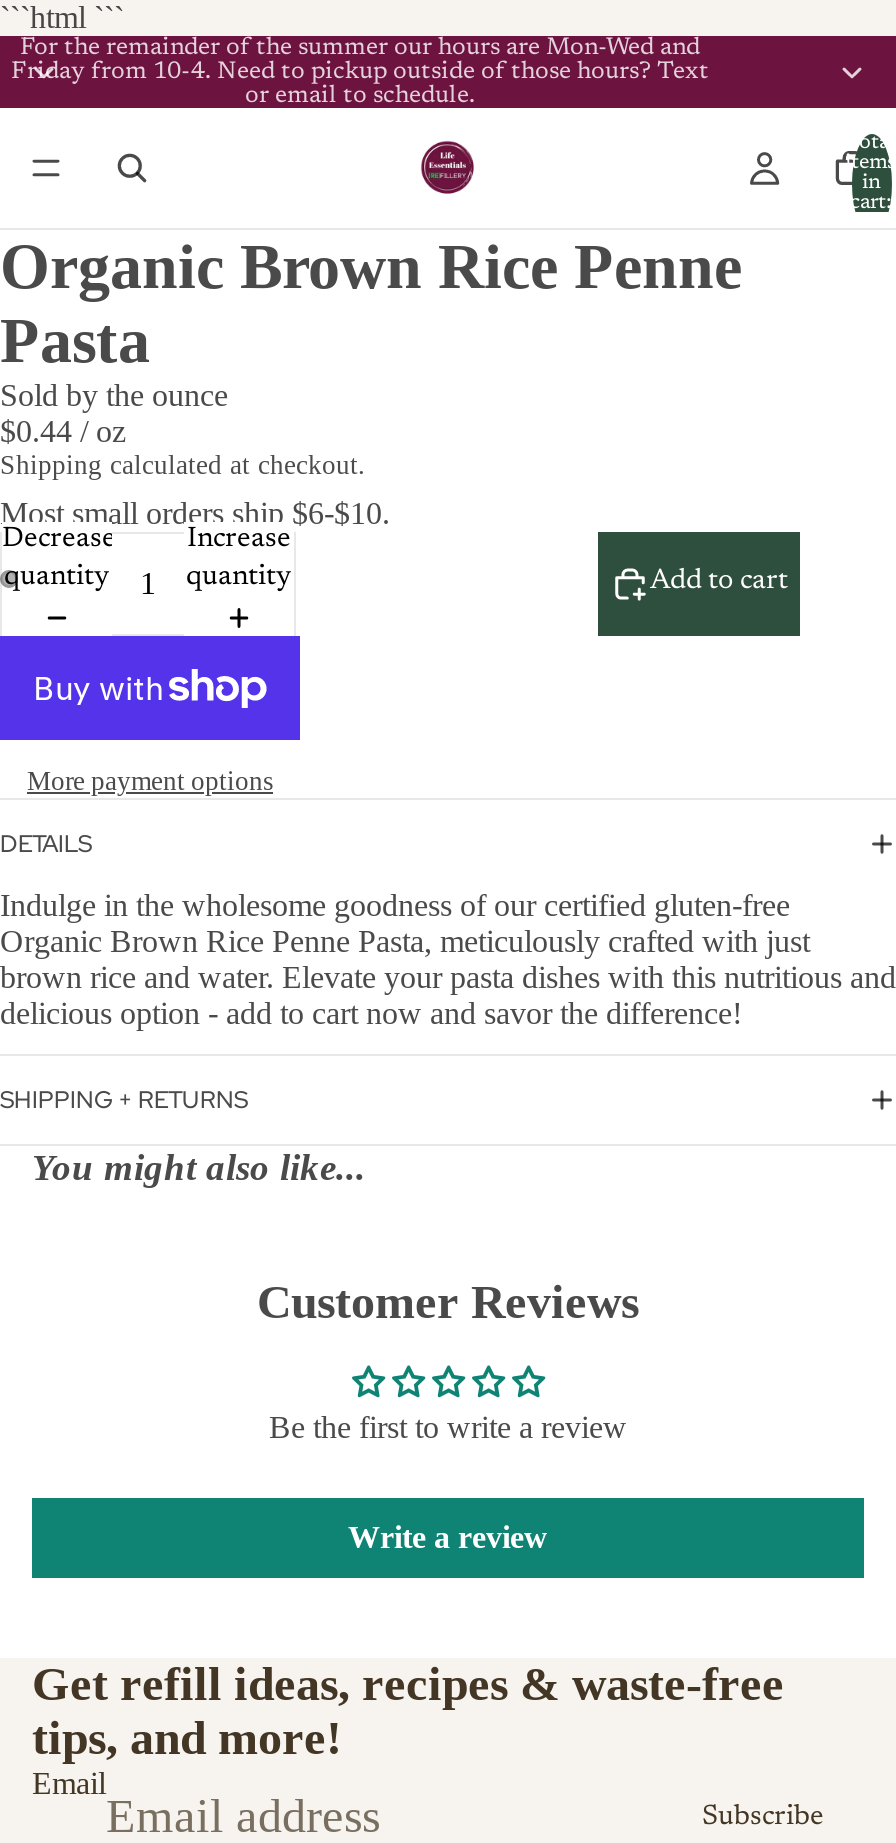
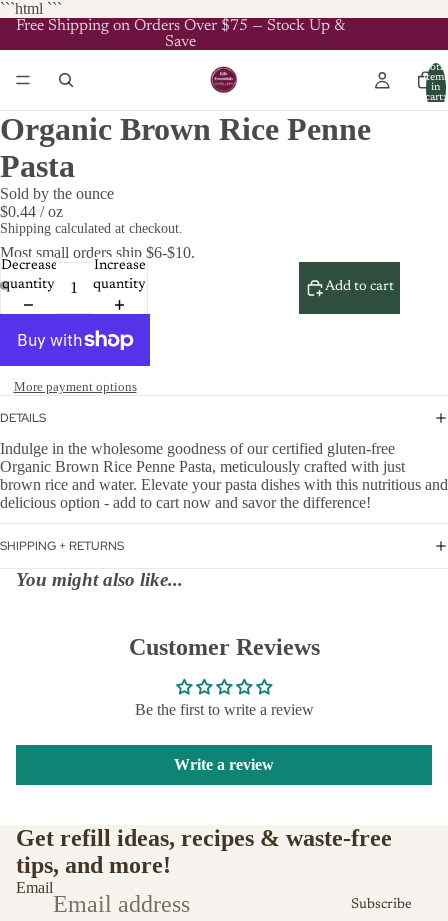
[11,36,709,108] For the remainder of the summer our hours are Mon-Wed and | Friday from 10-4. Need to pickup outside of those hours? Text | or email to schedule. -> [15,18,344,50] Free Shipping on Orders Over $75 — Stock Up & | Save

